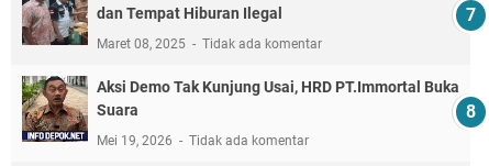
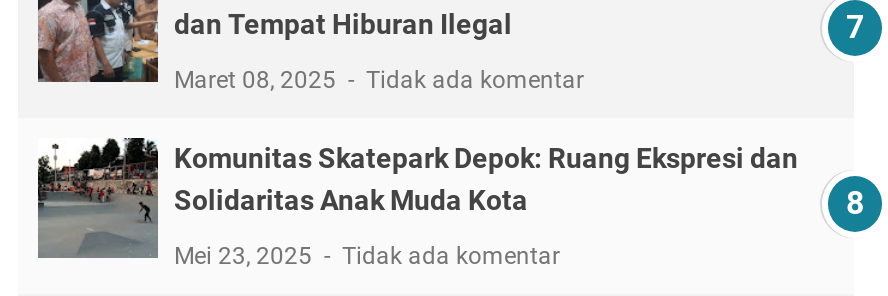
[21,75,459,143] [image] | Aksi Demo Tak Kunjung Usai, HRD PT.Immortal Buka | Suara -> [36,138,798,258] [image] | Komunitas Skatepark Depok: Ruang Ekspresi dan | Solidaritas Anak Muda Kota
[97,133,309,148] Mei 19, 2026 Tidak ada komentar -> [174,241,560,269] Mei 23, 2025 Tidak ada komentar

